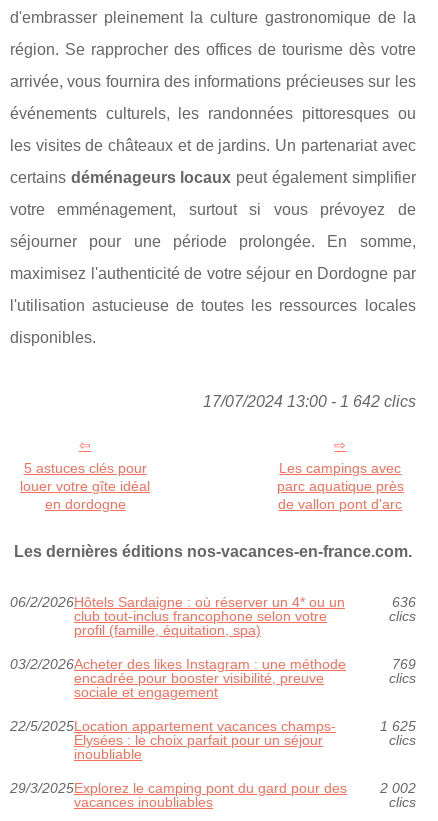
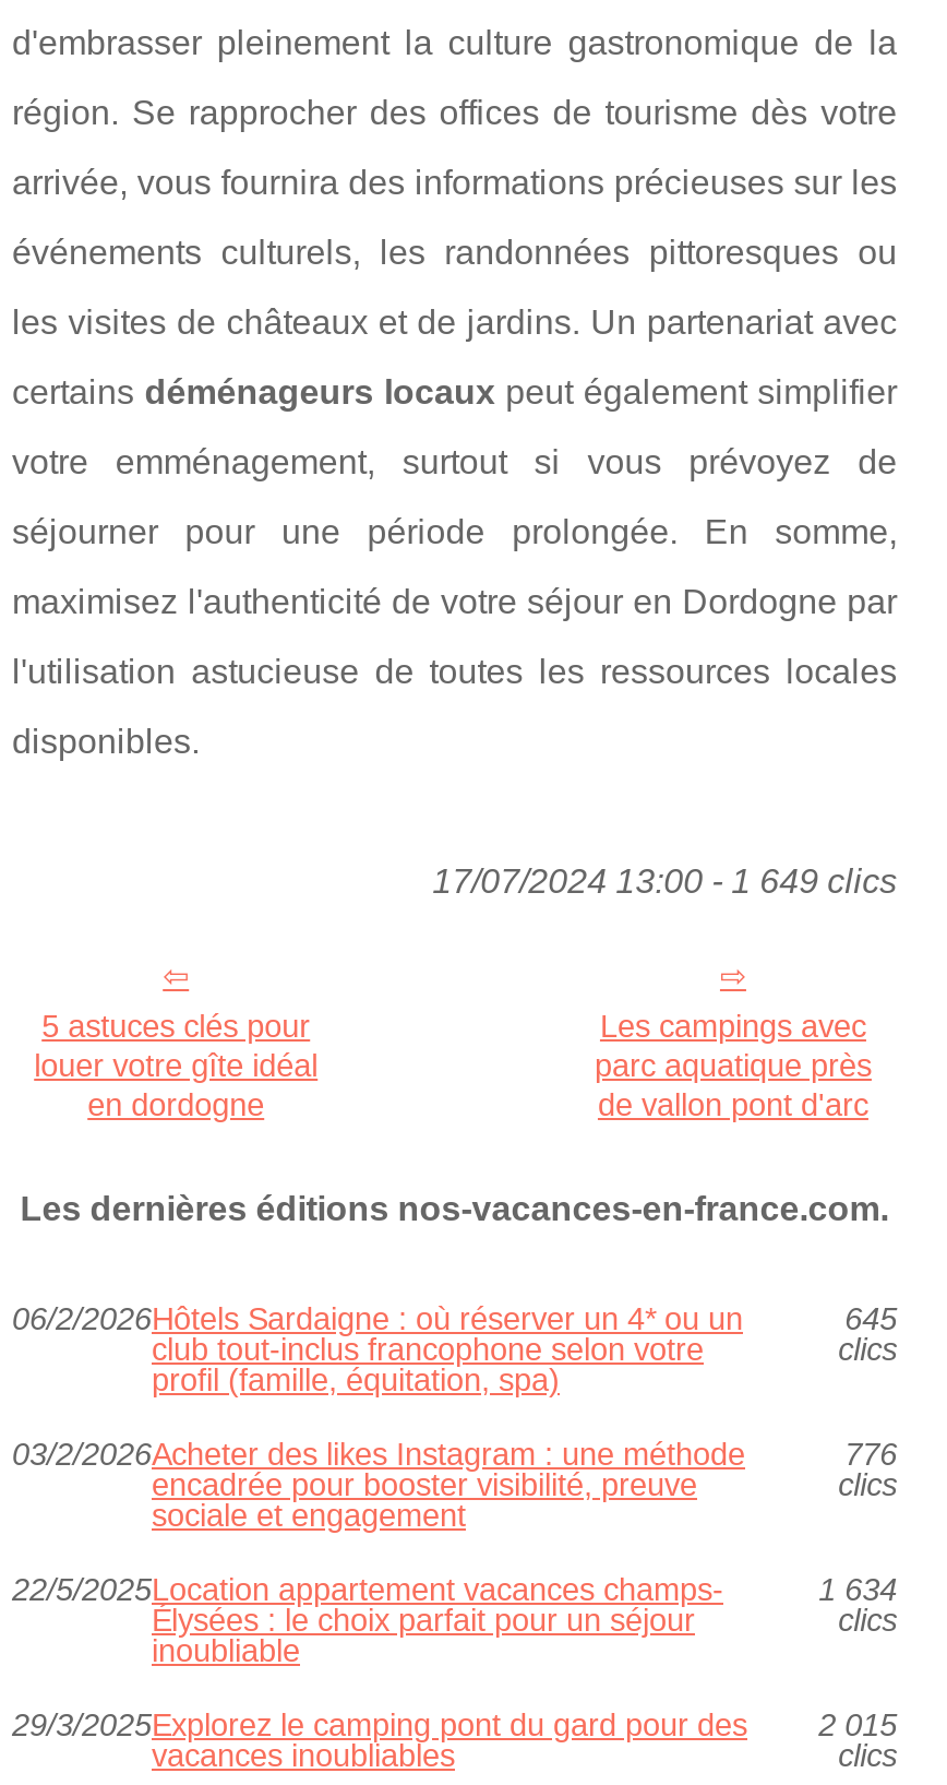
[203,393,416,410] 17/07/2024 13:00 - 1 642 clics -> [432,862,897,899] 17/07/2024 13:00 - 1 649 clics
[392,594,416,610] 636 -> [845,1300,897,1335] 645
[392,656,416,672] 769 -> [845,1436,897,1471] 776
[380,718,416,734] 1 625 -> [818,1571,897,1606] 1 634
[380,780,416,796] 2 002 -> [818,1707,897,1742] 2 015

